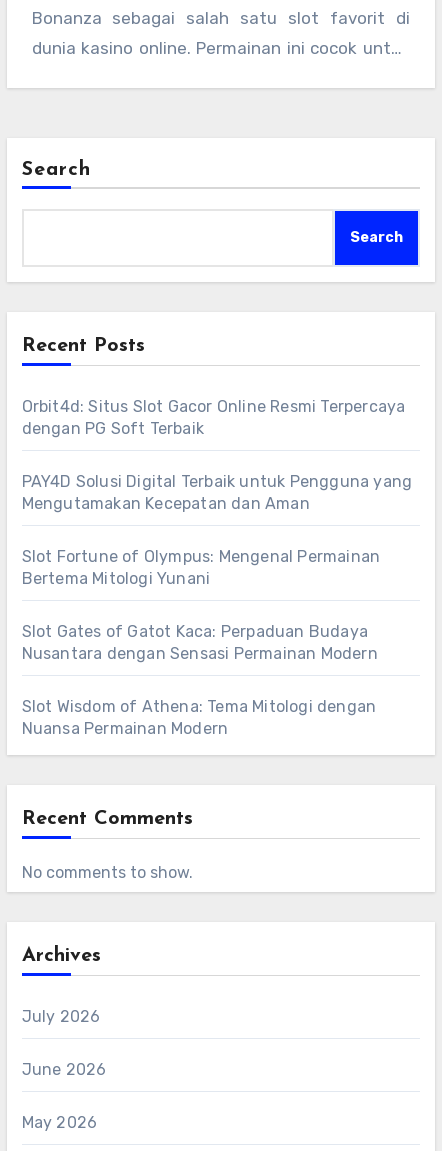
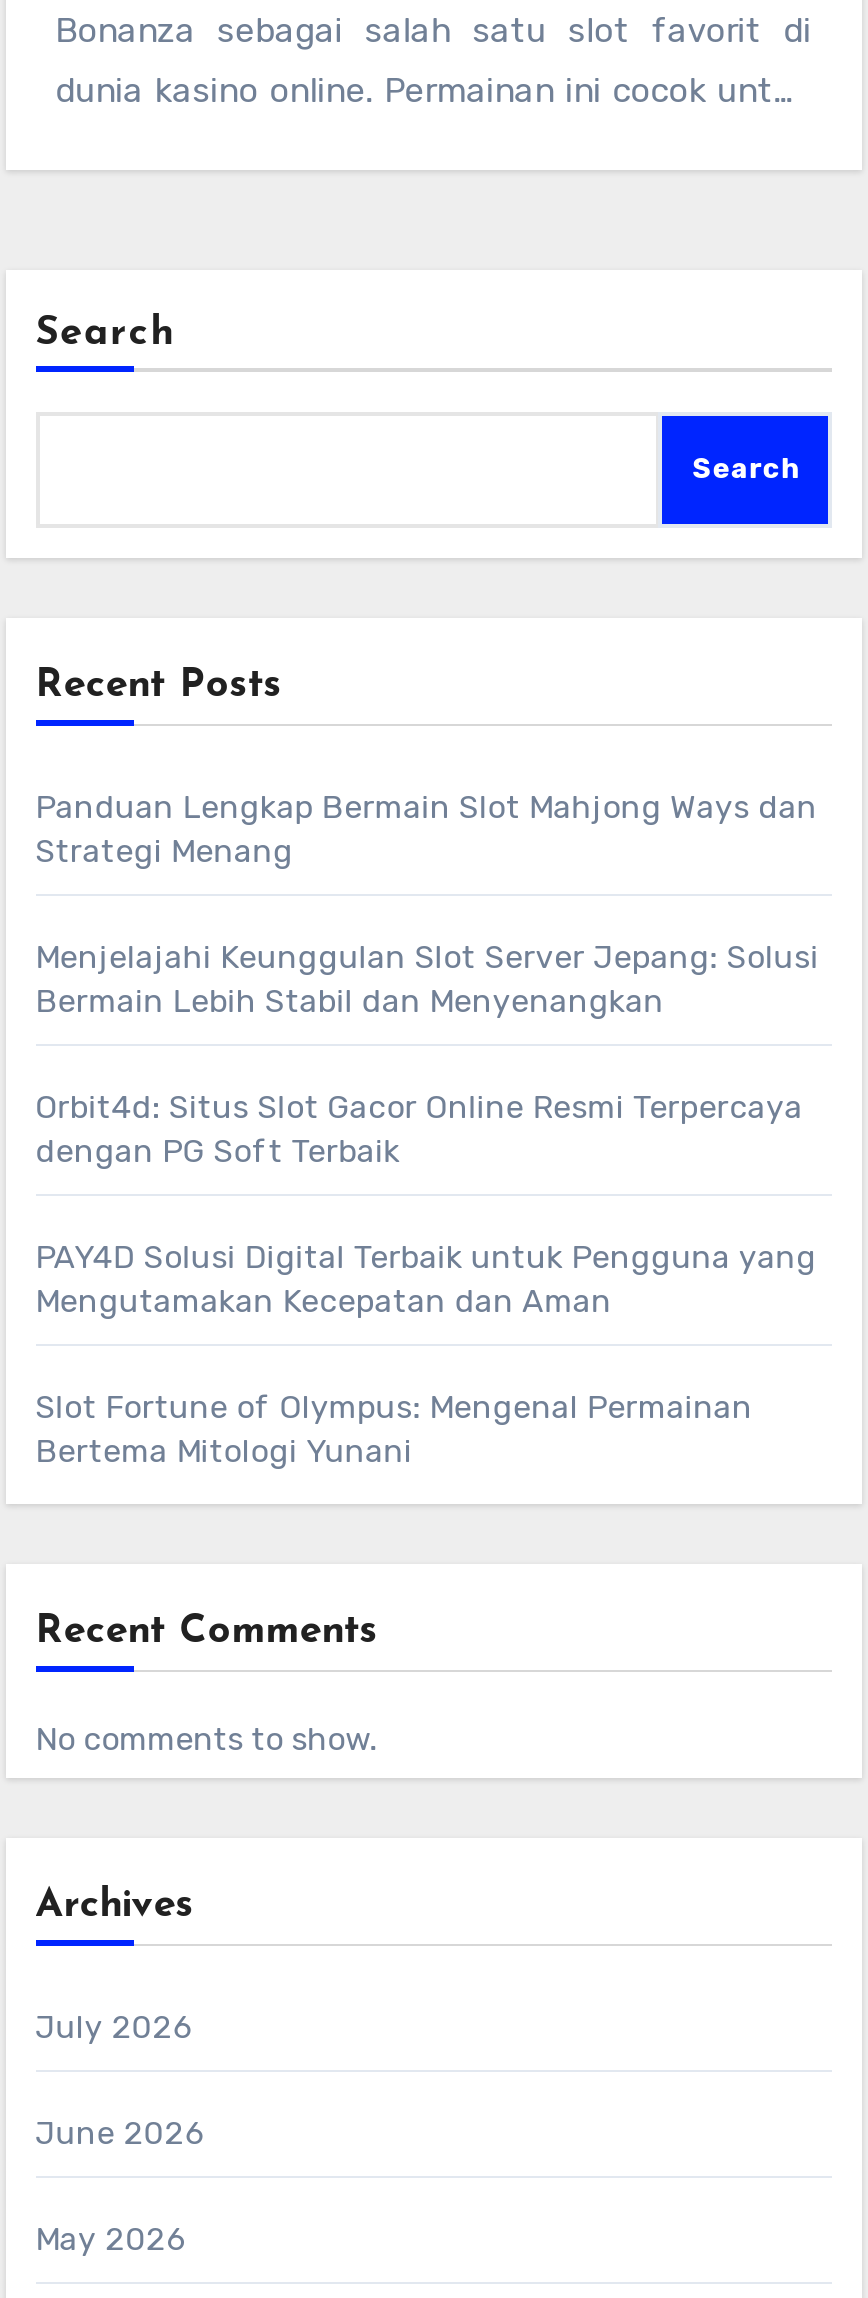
none -> [35,788,819,1020] Panduan Lengkap Bermain Slot Mahjong Ways dan | Strategi Menang | Menjelajahi Keunggulan Slot Server Jepang: Solusi | Bermain Lebih Stabil dan Menyenangkan
moved [22,397,412,588] -> [35,1088,816,1470]: Orbit4d: Situs Slot Gacor Online Resmi Terpercaya | dengan PG Soft Terbaik | PAY4D Solusi Digital Terbaik untuk Pengguna yang | Mengutamakan Kecepatan dan Aman | Slot Fortune of Olympus: Mengenal Permainan | Bertema Mitologi Yunani
[22,622,378,738] Slot Gates of Gatot Kaca: Perpaduan Budaya | Nusantara dengan Sensasi Permainan Modern | Slot Wisdom of Athena: Tema Mitologi dengan | Nuansa Permainan Modern -> none

